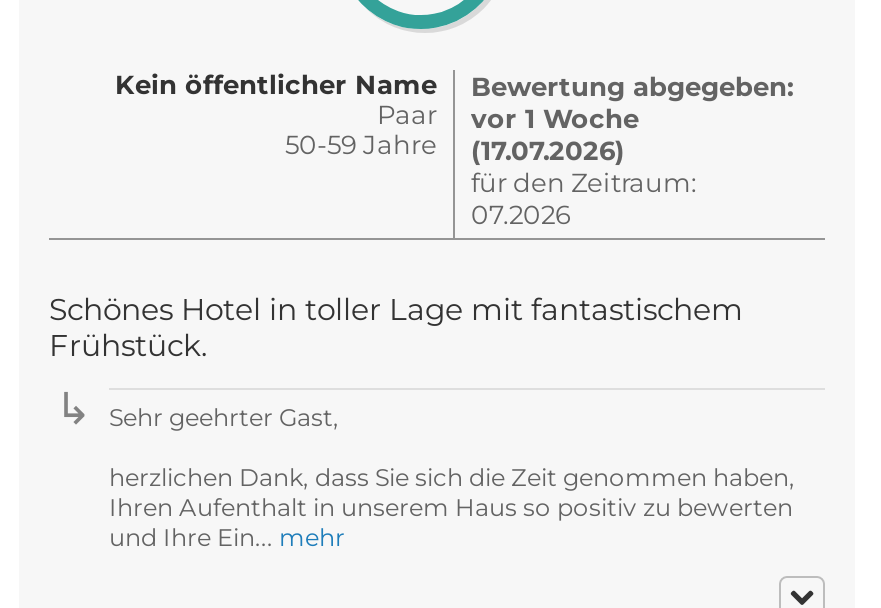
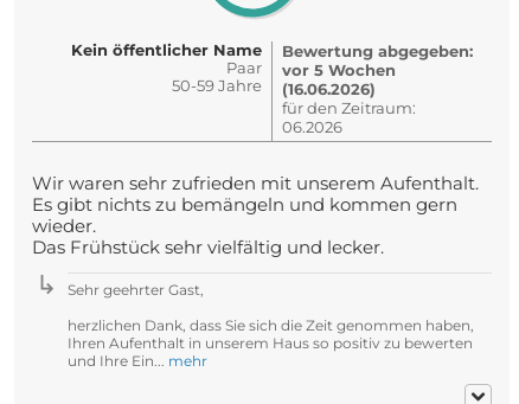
[377,98,639,134] Paar vor 1 Woche -> [226,58,396,79] Paar vor 5 Wochen
[285,128,625,166] 50-59 Jahre (17.07.2026) -> [172,76,376,98] 50-59 Jahre (16.06.2026)
[471,198,571,230] 07.2026 -> [282,117,342,136] 06.2026
[49,292,743,364] Schönes Hotel in toller Lage mit fantastischem | Frühstück. -> [32,173,479,258] Wir waren sehr zufrieden mit unserem Aufenthalt. | Es gibt nichts zu bemängeln und kommen gern | wieder. | Das Frühstück sehr vielfältig und lecker.

